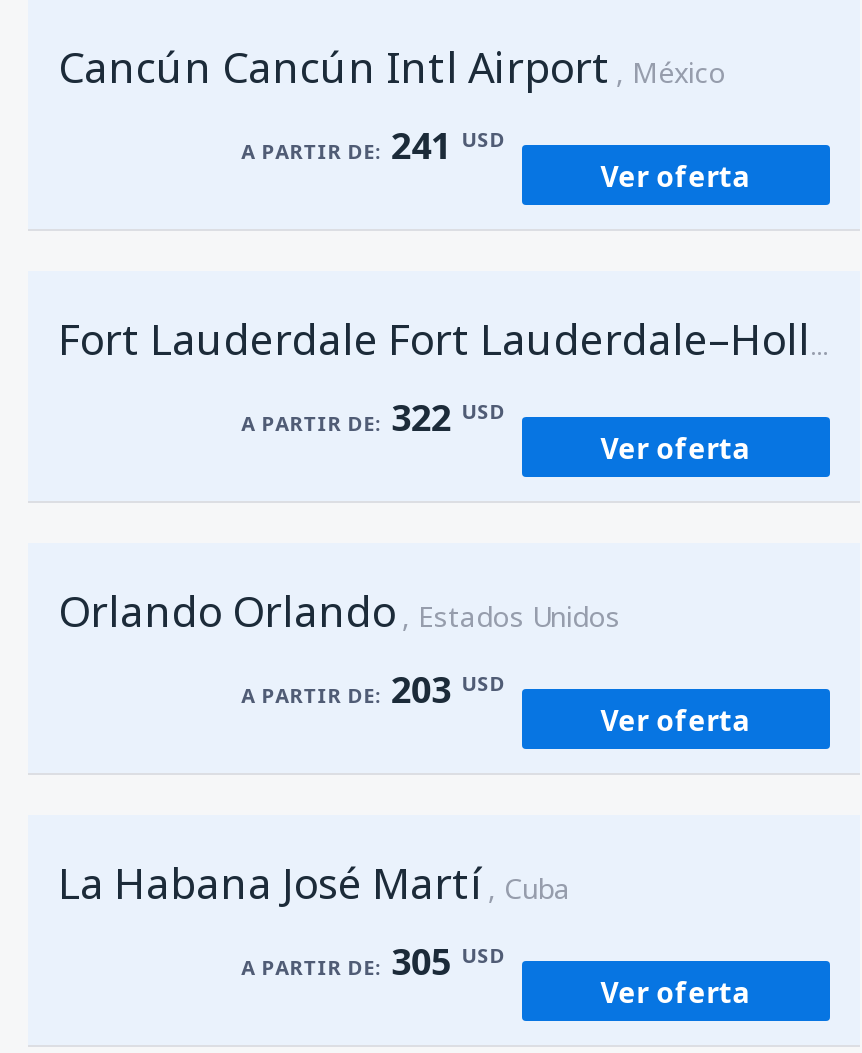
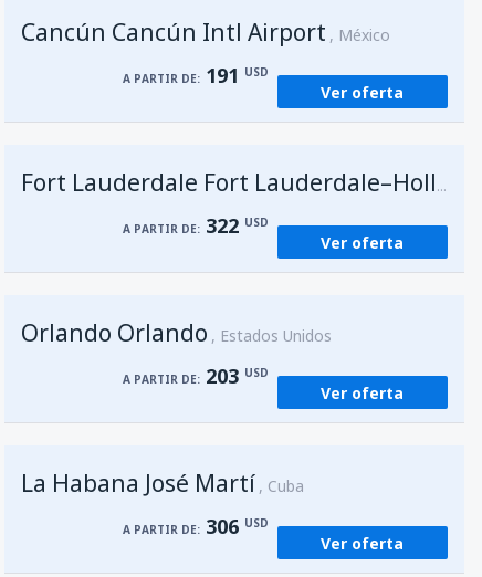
[241,121,505,169] A PARTIR DE: 241 USD -> [122,62,268,88] A PARTIR DE: 191 USD
[241,937,505,985] A PARTIR DE: 305 USD -> [122,513,268,539] A PARTIR DE: 306 USD

